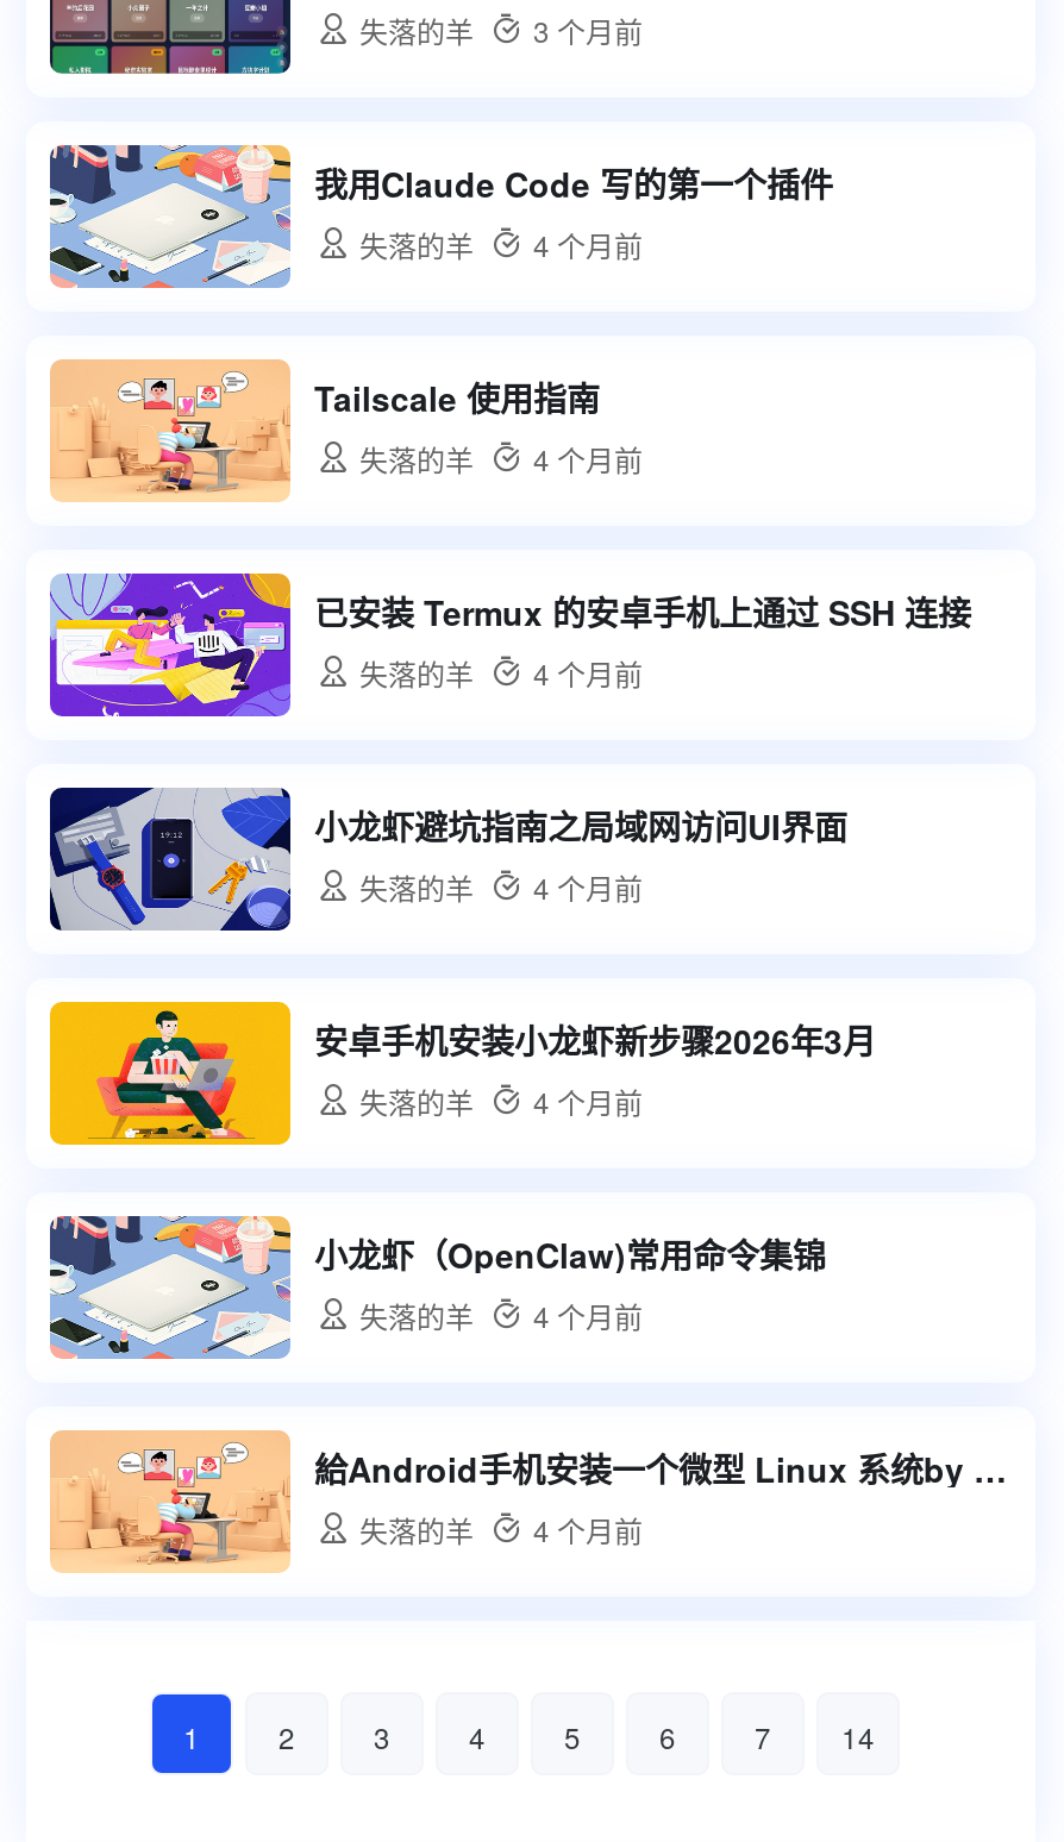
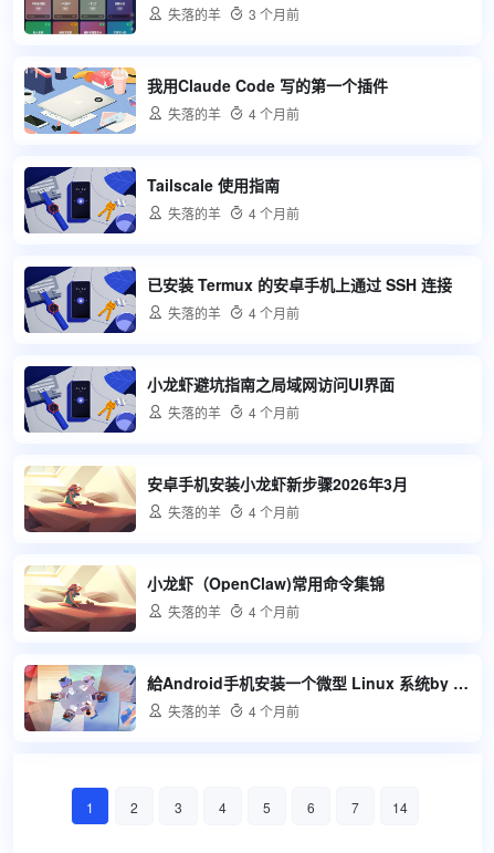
[50,359,293,502] [image] -> [23,166,137,235] [image]
[48,571,293,719] [image] -> [23,266,137,334] [image]
[48,1000,293,1147] [image] -> [23,466,137,533] [image]
[48,1214,293,1361] [image] -> [23,565,137,633] [image]
[50,1428,293,1573] [image] -> [23,664,137,732] [image]

